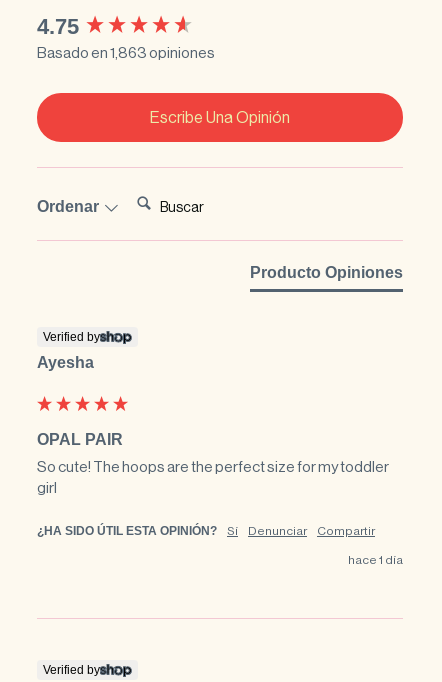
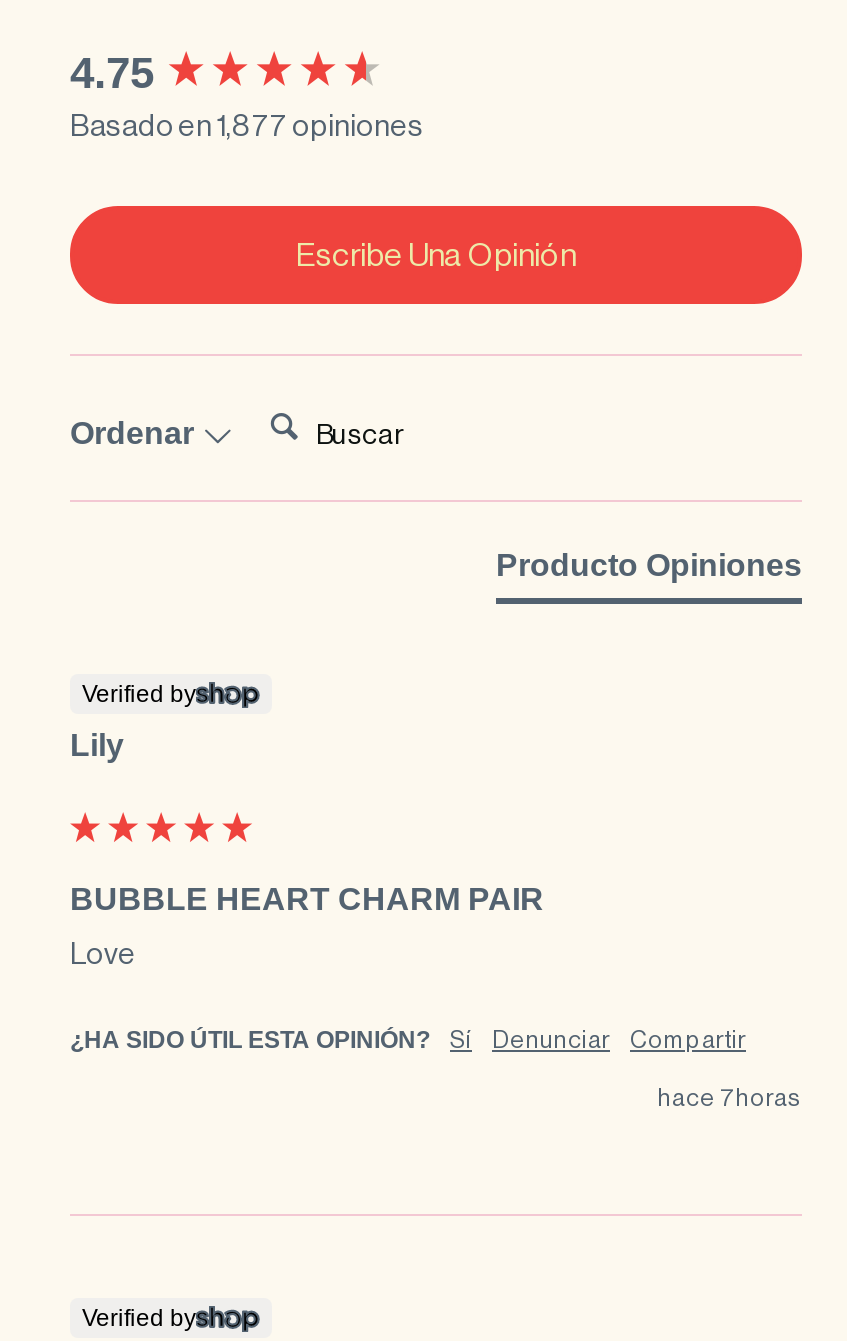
[37,44,215,61] Basado en 1,863 opiniones -> [70,108,424,142] Basado en 1,877 opiniones
[37,354,94,371] Ayesha -> [70,729,124,763] Lily
[37,431,123,448] OPAL PAIR -> [70,883,544,917] BUBBLE HEART CHARM PAIR
[37,458,389,496] So cute! The hoops are the perfect size for my toddler | girl -> [70,937,136,971] Love
[348,553,403,567] hace 1 día -> [658,1085,802,1113] hace 7 horas

